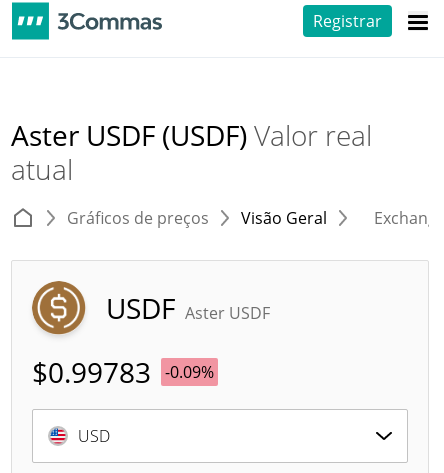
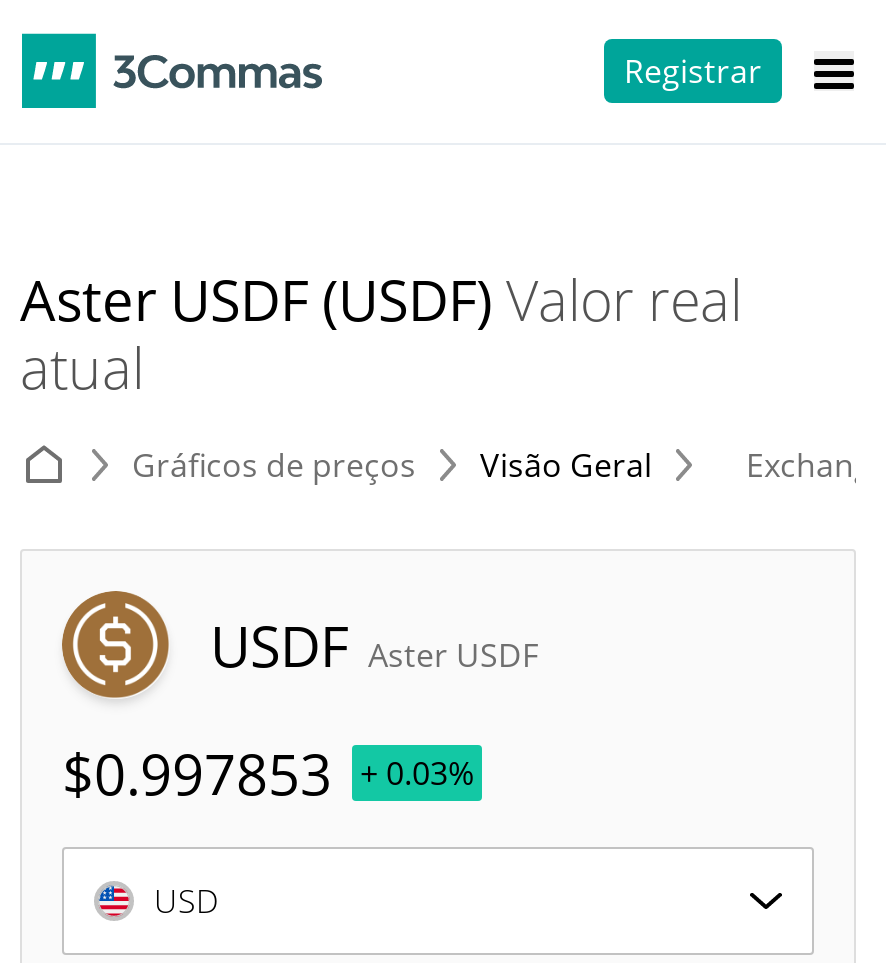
[32,353,214,391] $0.99783 | -0.09% -> [62,735,474,811] $0.997853 | + 0.03%

